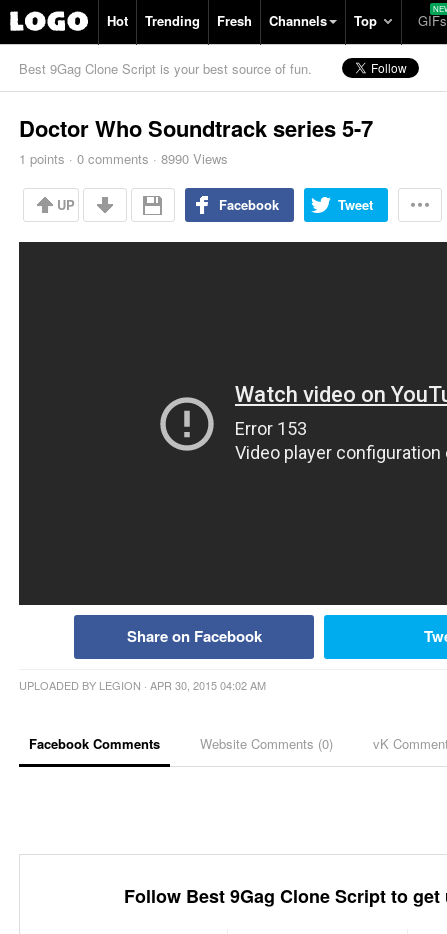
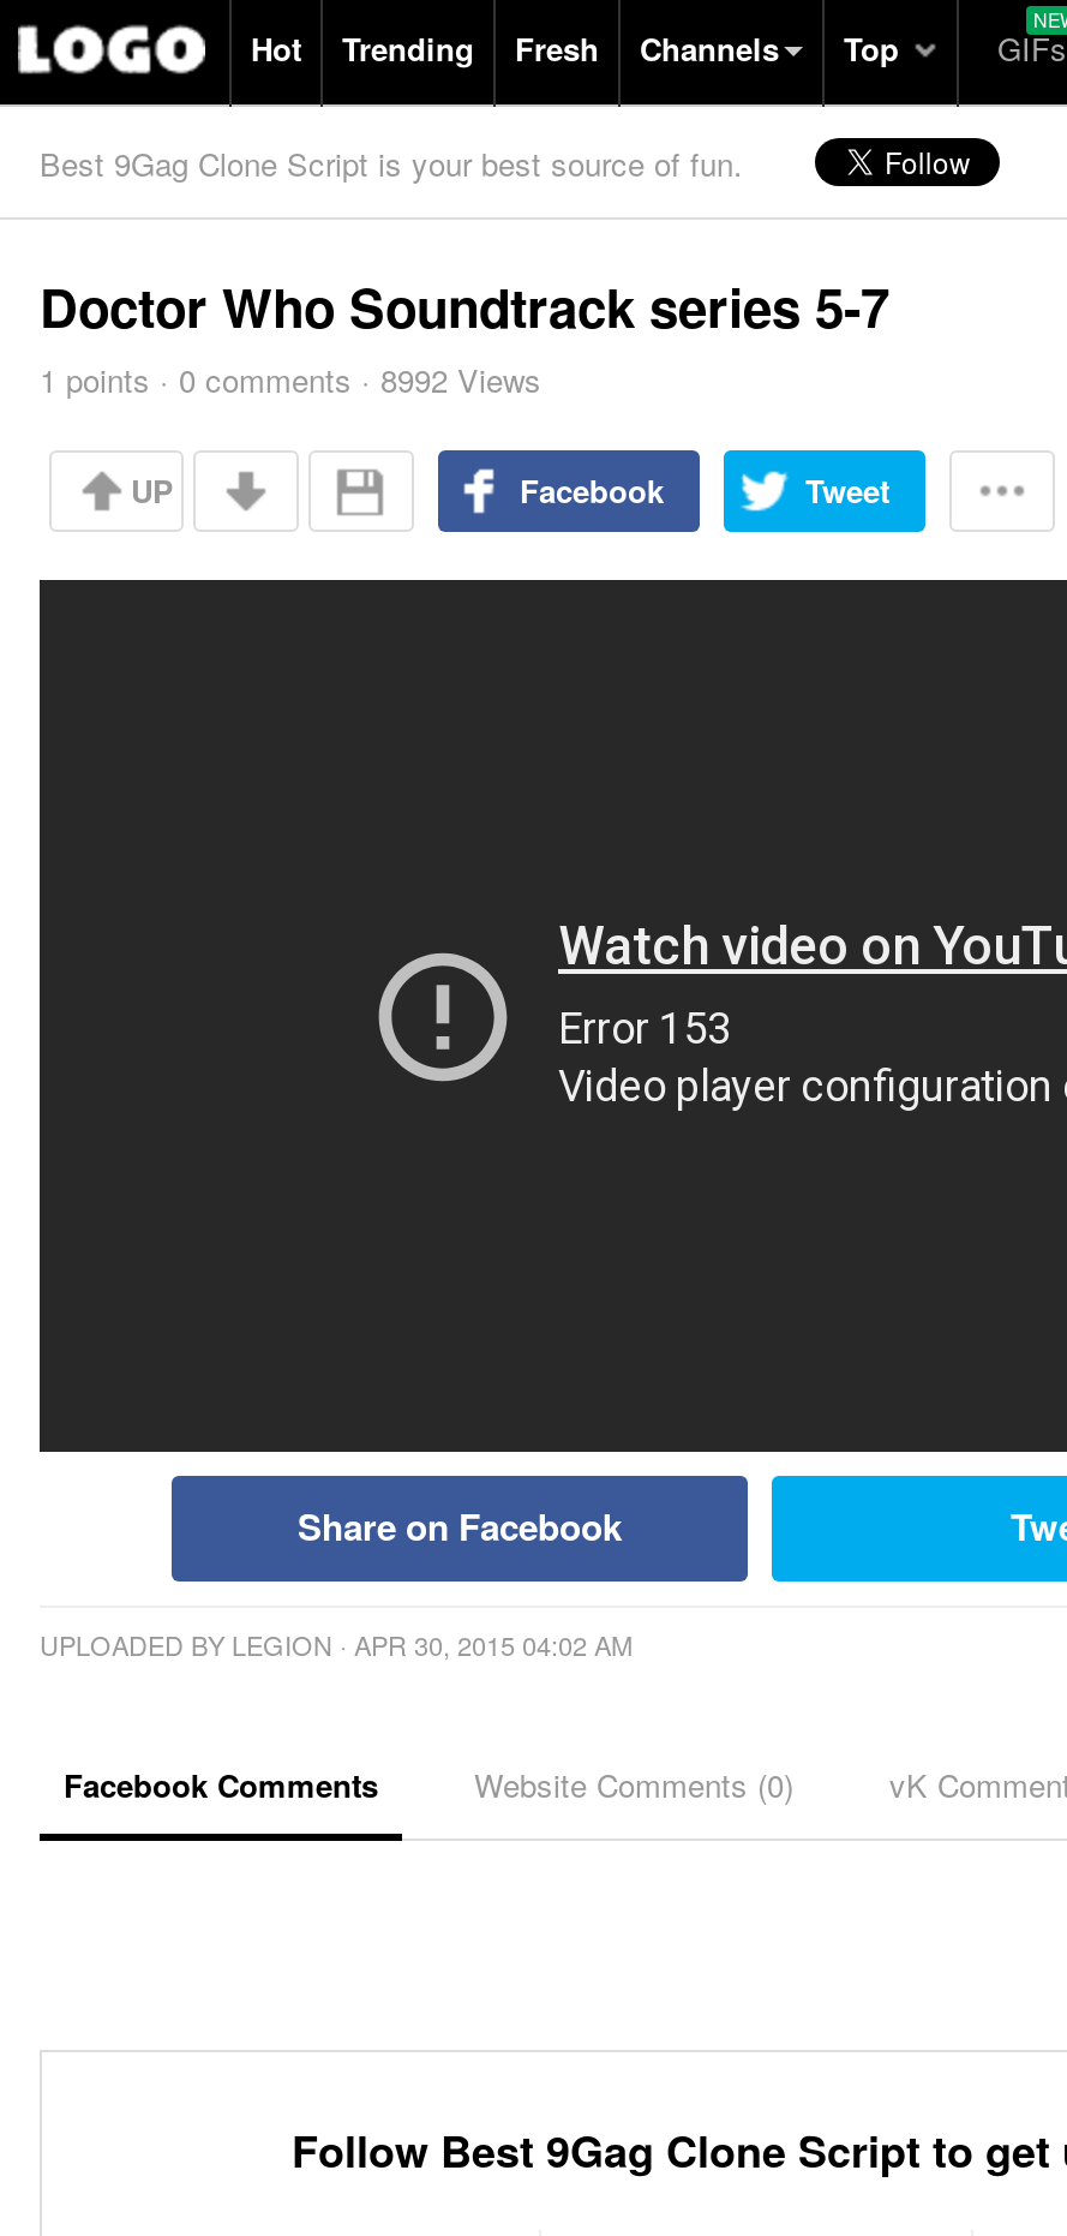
[19,149,228,168] 1 points · 0 comments · 8990 Views -> [40,357,541,402] 1 points · 0 comments · 8992 Views

